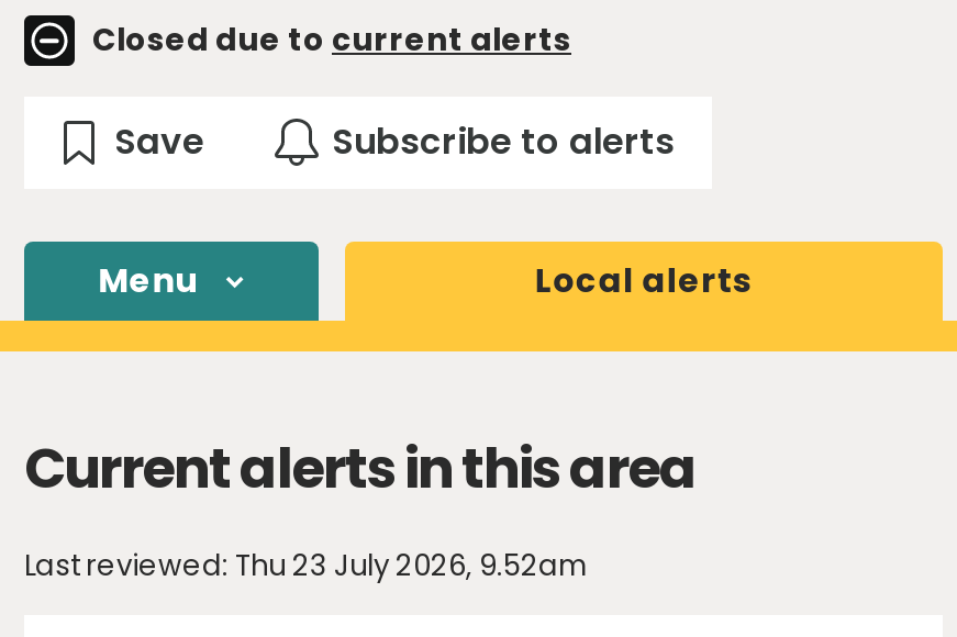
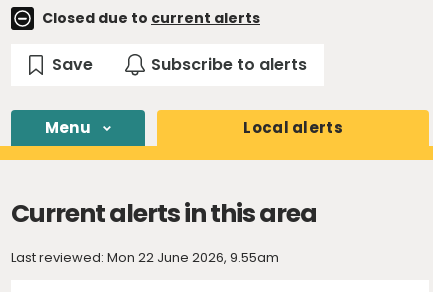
[24,544,587,586] Last reviewed: Thu 23 July 2026, 9.52am -> [11,248,279,267] Last reviewed: Mon 22 June 2026, 9.55am

